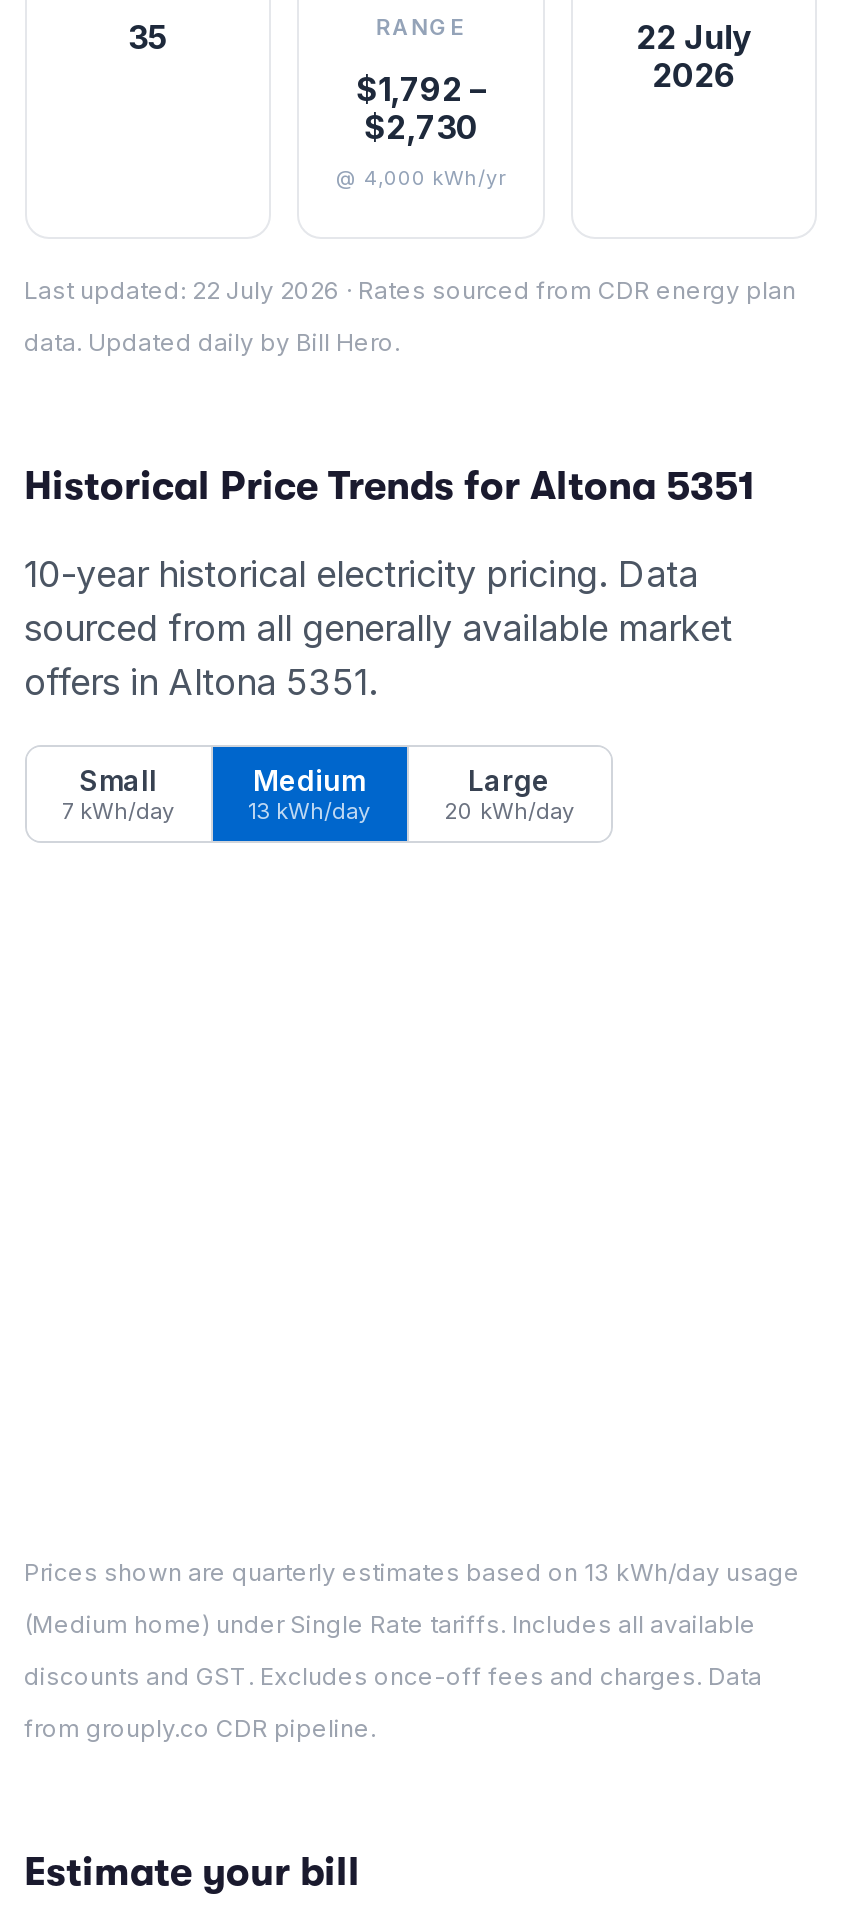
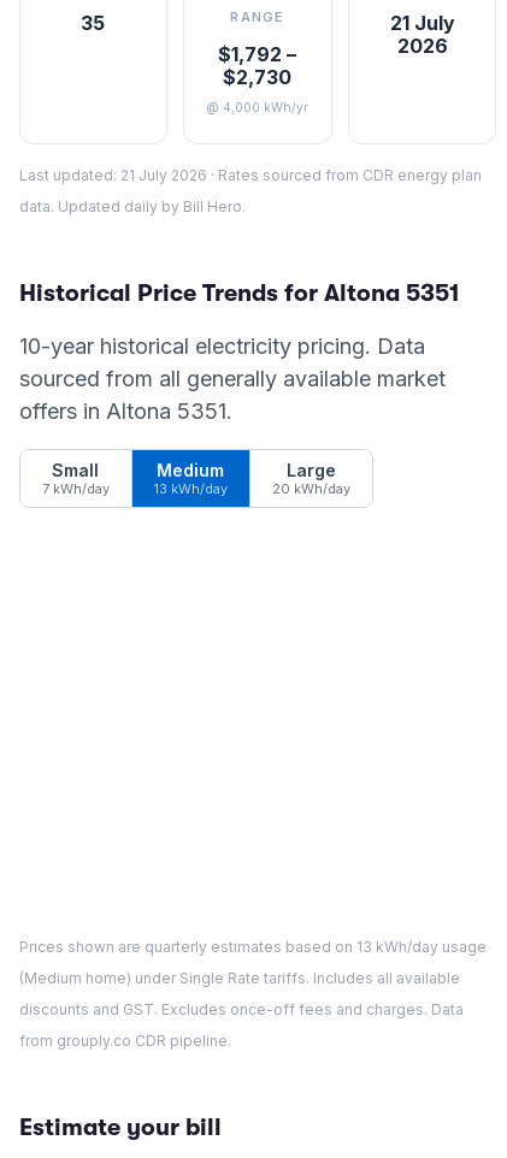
[636,17,752,57] 22 July -> [390,11,455,35] 21 July
[24,274,796,304] Last updated: 22 July 2026 · Rates sourced from CDR energy plan -> [19,166,481,184] Last updated: 21 July 2026 · Rates sourced from CDR energy plan

